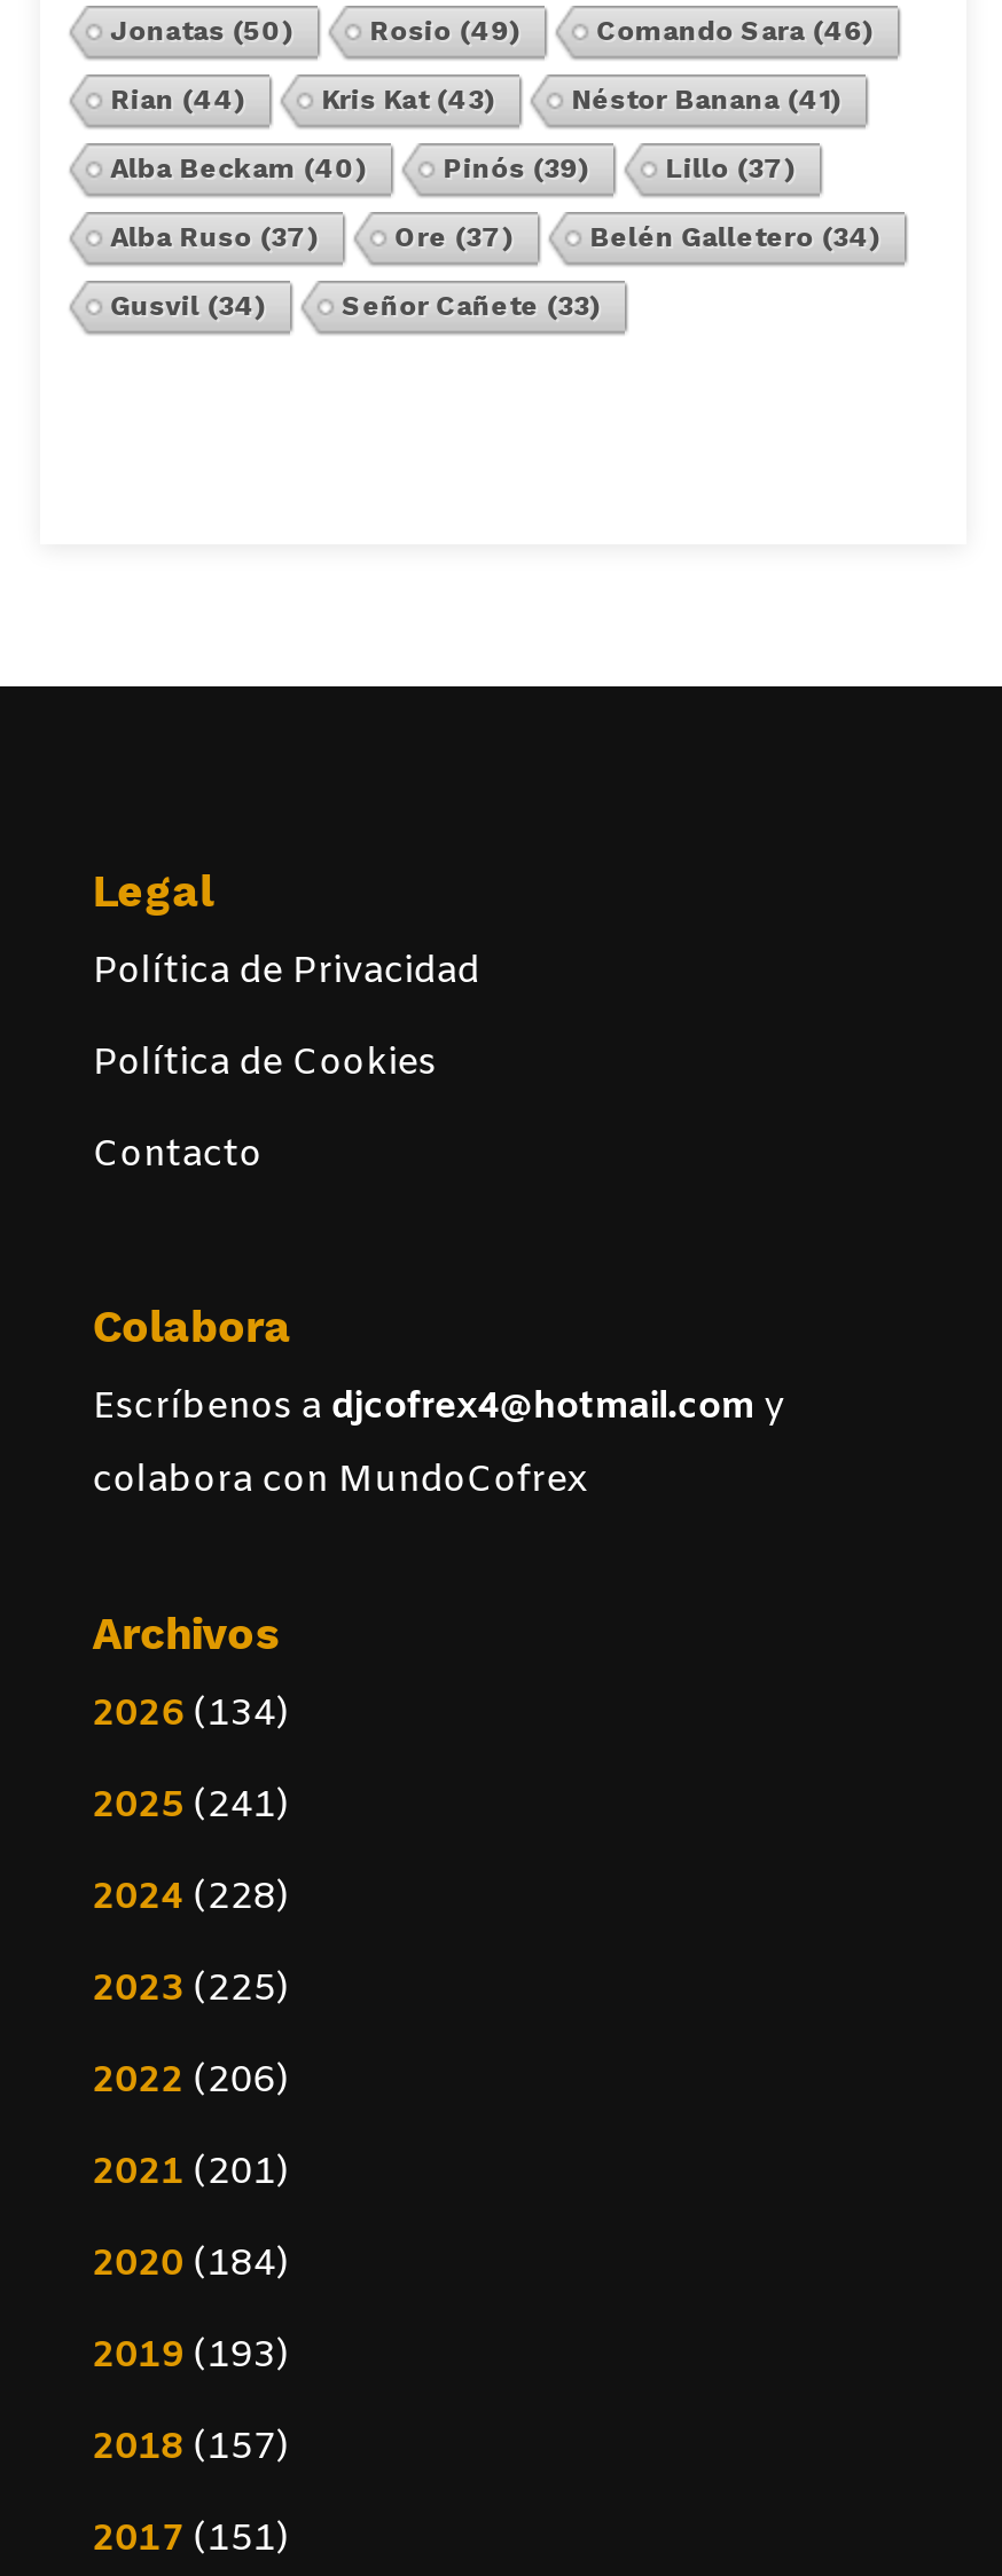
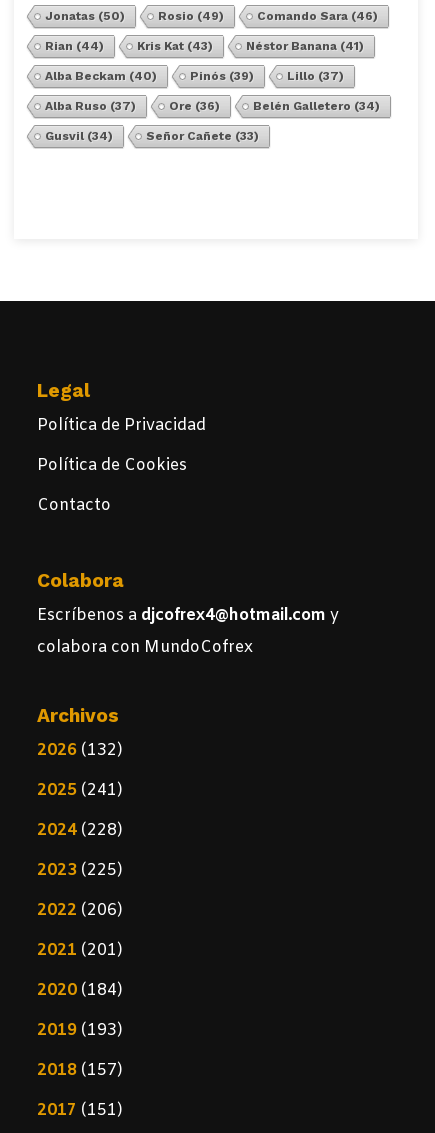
[395,222,514,254] Ore (37) -> [169,99,220,113] Ore (36)
[92,1690,290,1738] 2026 (134) -> [37,739,123,760] 2026 (132)

